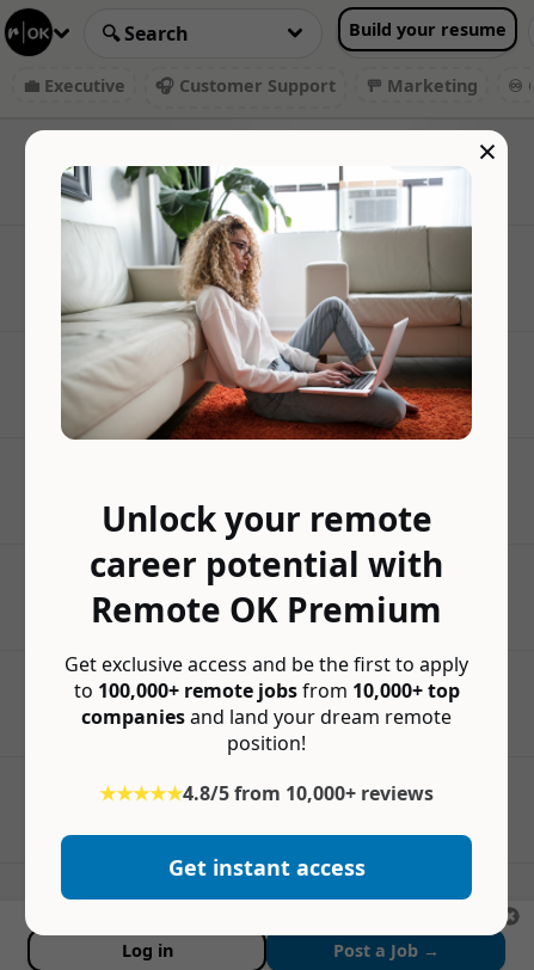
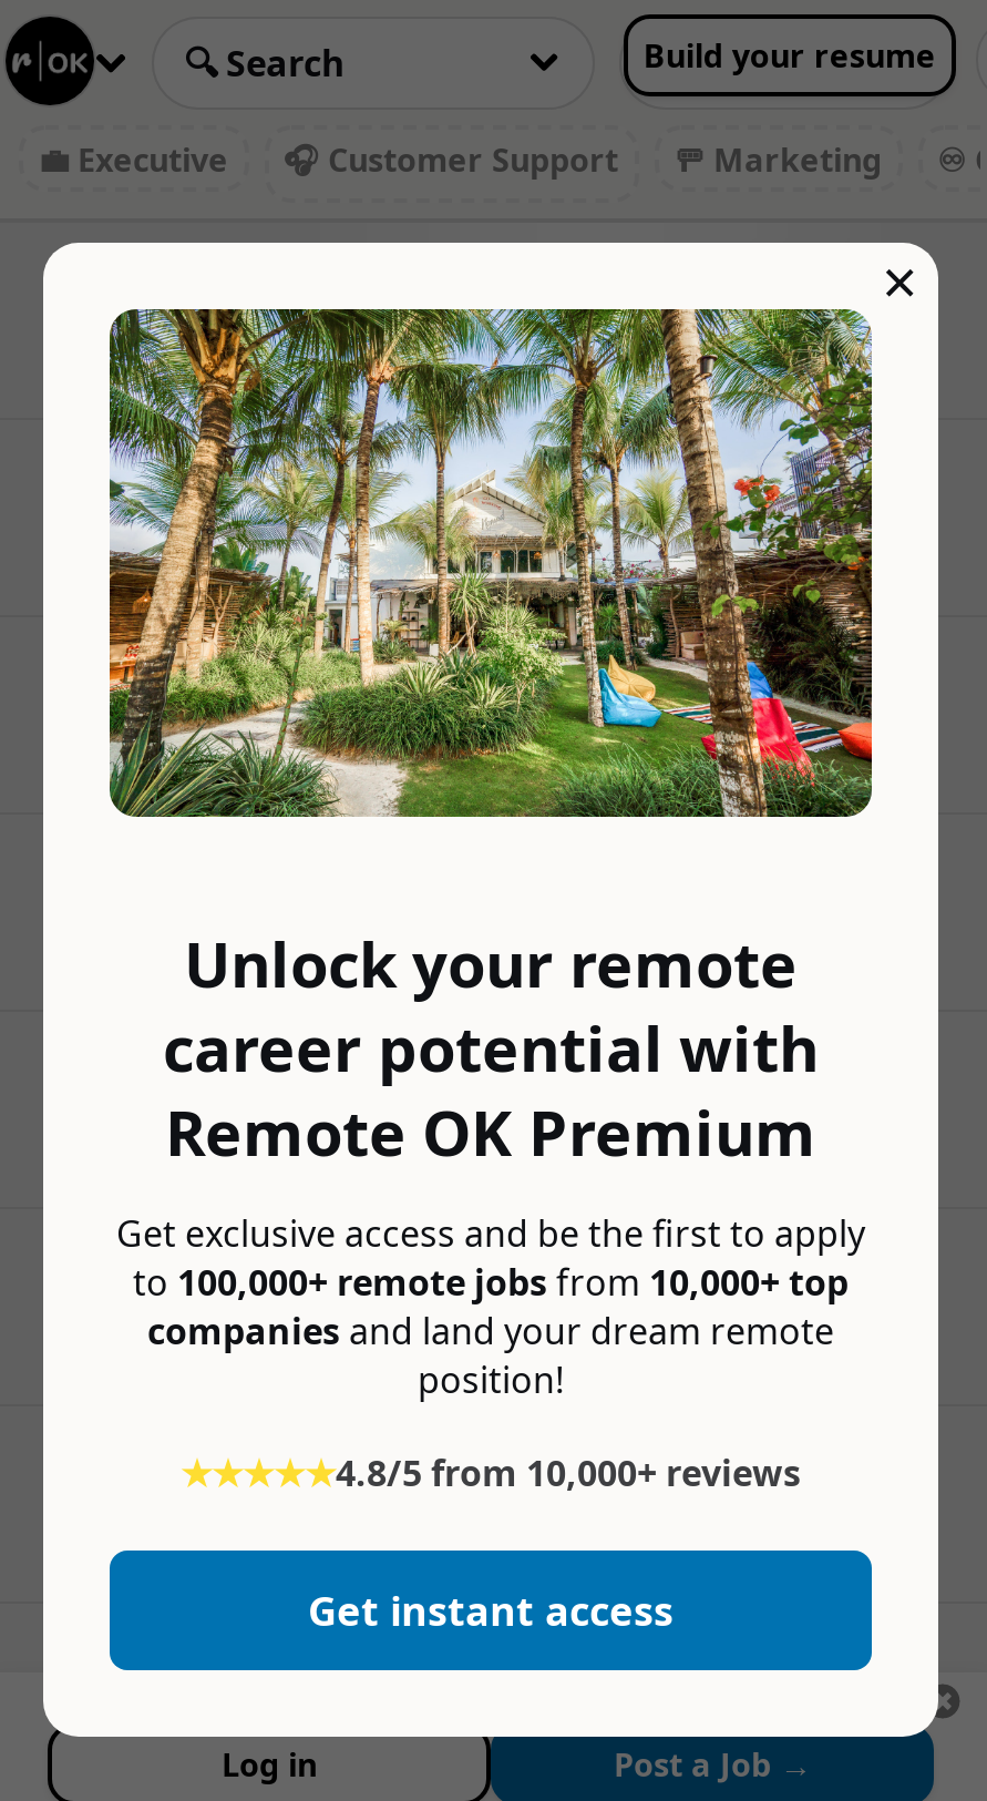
[61,166,473,441] [image] -> [107,307,874,819] [image]

